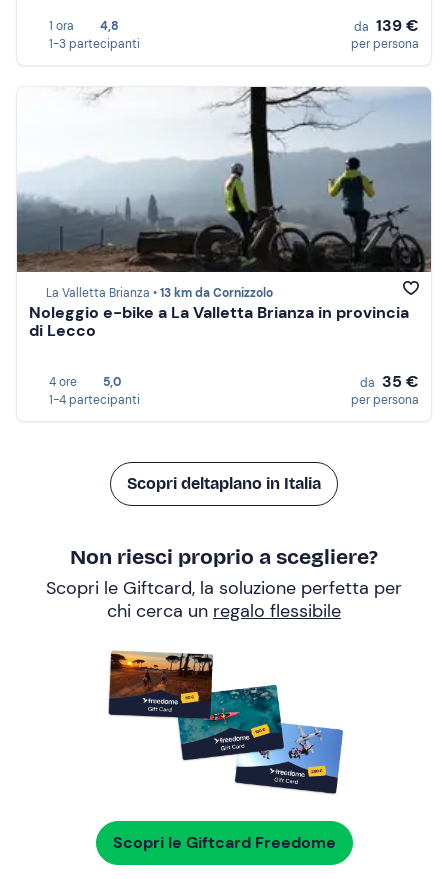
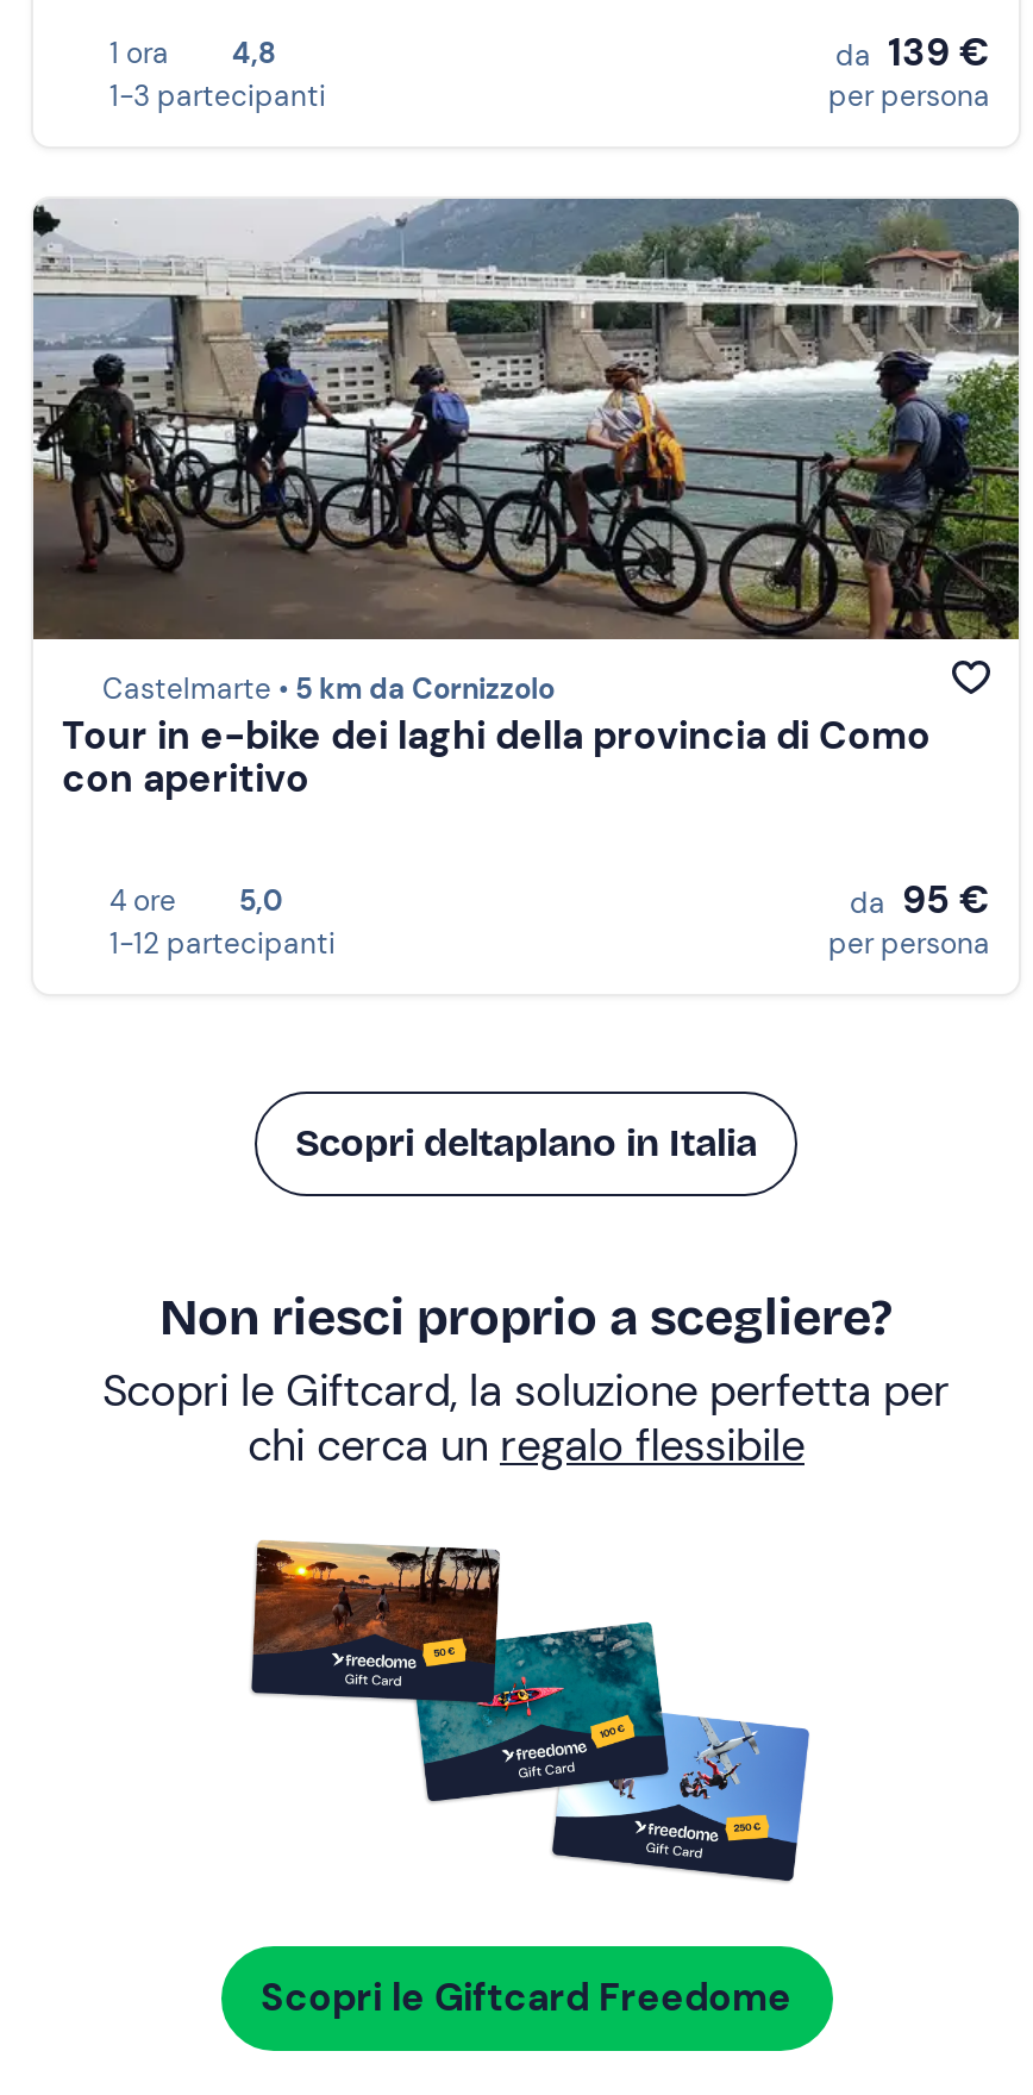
[17,86,432,341] [image] | La Valletta Brianza • 13 km da Cornizzolo | Noleggio e-bike a La Valletta Brianza in provincia | di Lecco -> [31,196,1021,804] [image] | Castelmarte • 5 km da Cornizzolo | Tour in e-bike dei laghi della provincia di Como | con aperitivo
[360,371,419,392] da 35 € -> [850,875,990,925] da 95 €
[49,392,140,408] 1-4 partecipanti -> [109,925,336,963] 1-12 partecipanti

